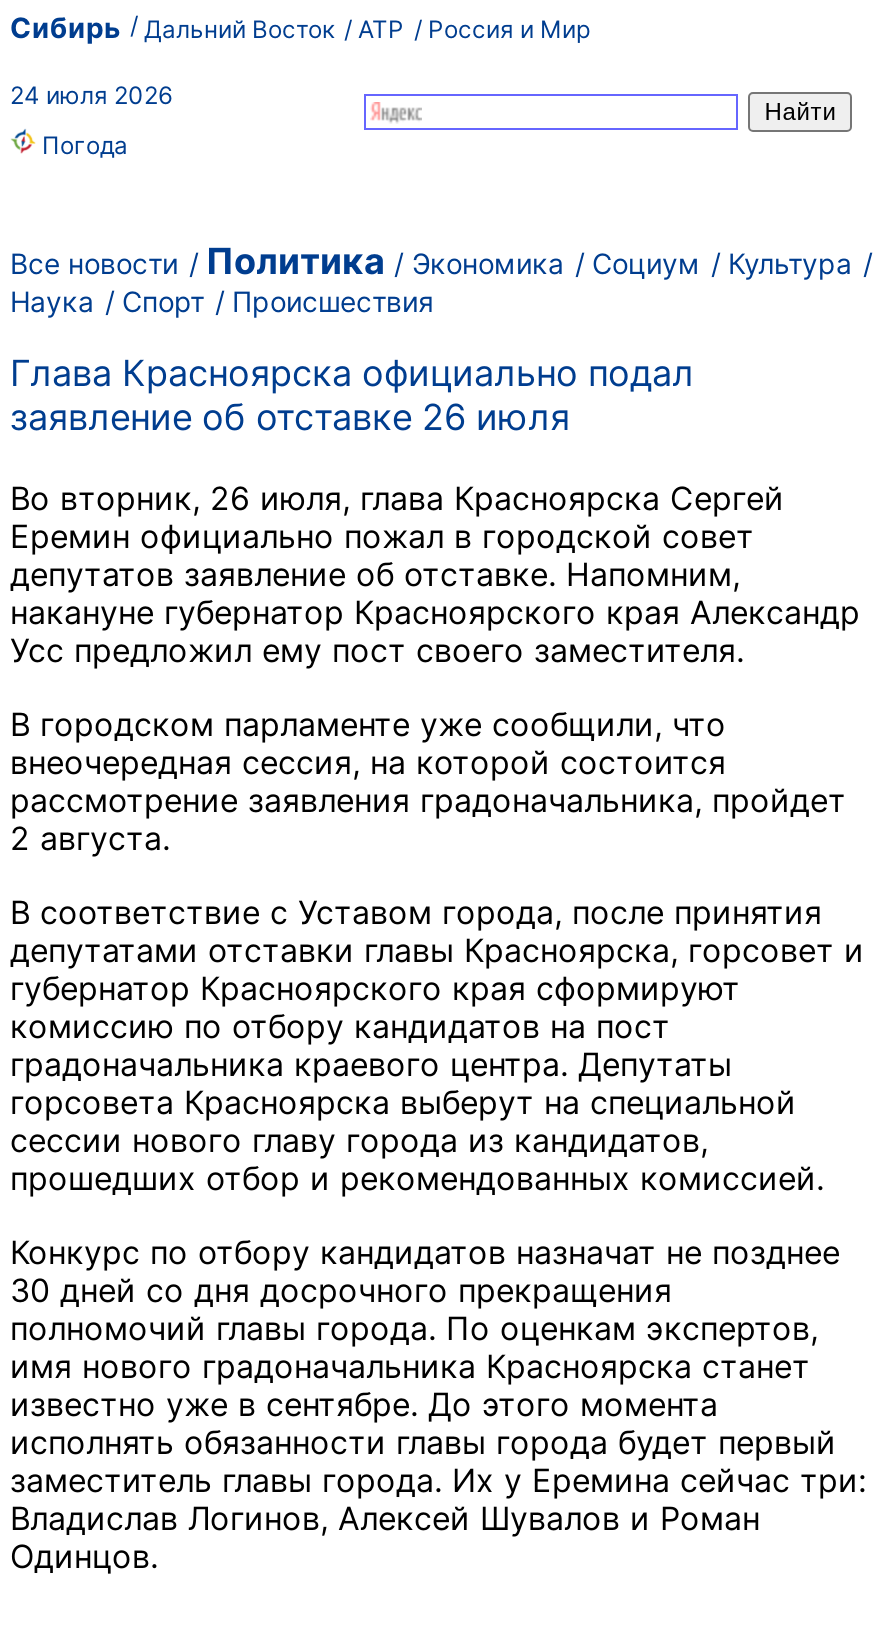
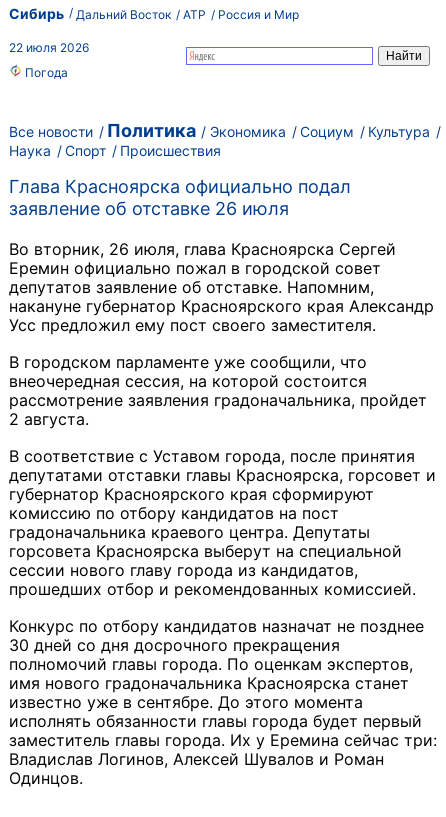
[10,80,172,110] 24 июля 2026 -> [9,40,89,55] 22 июля 2026

